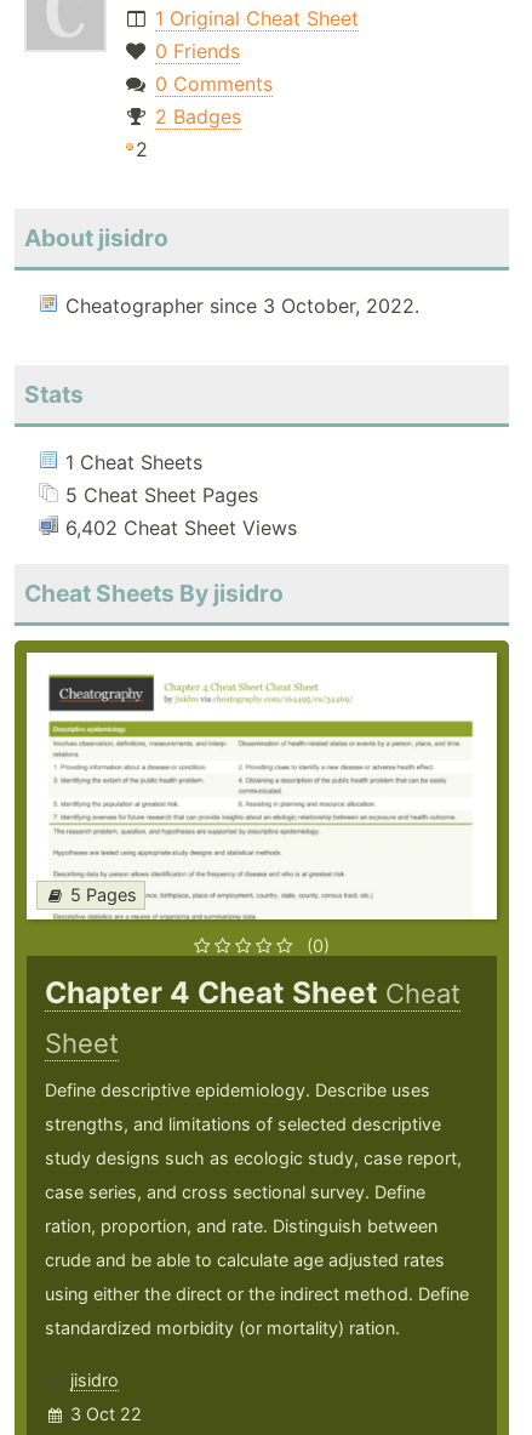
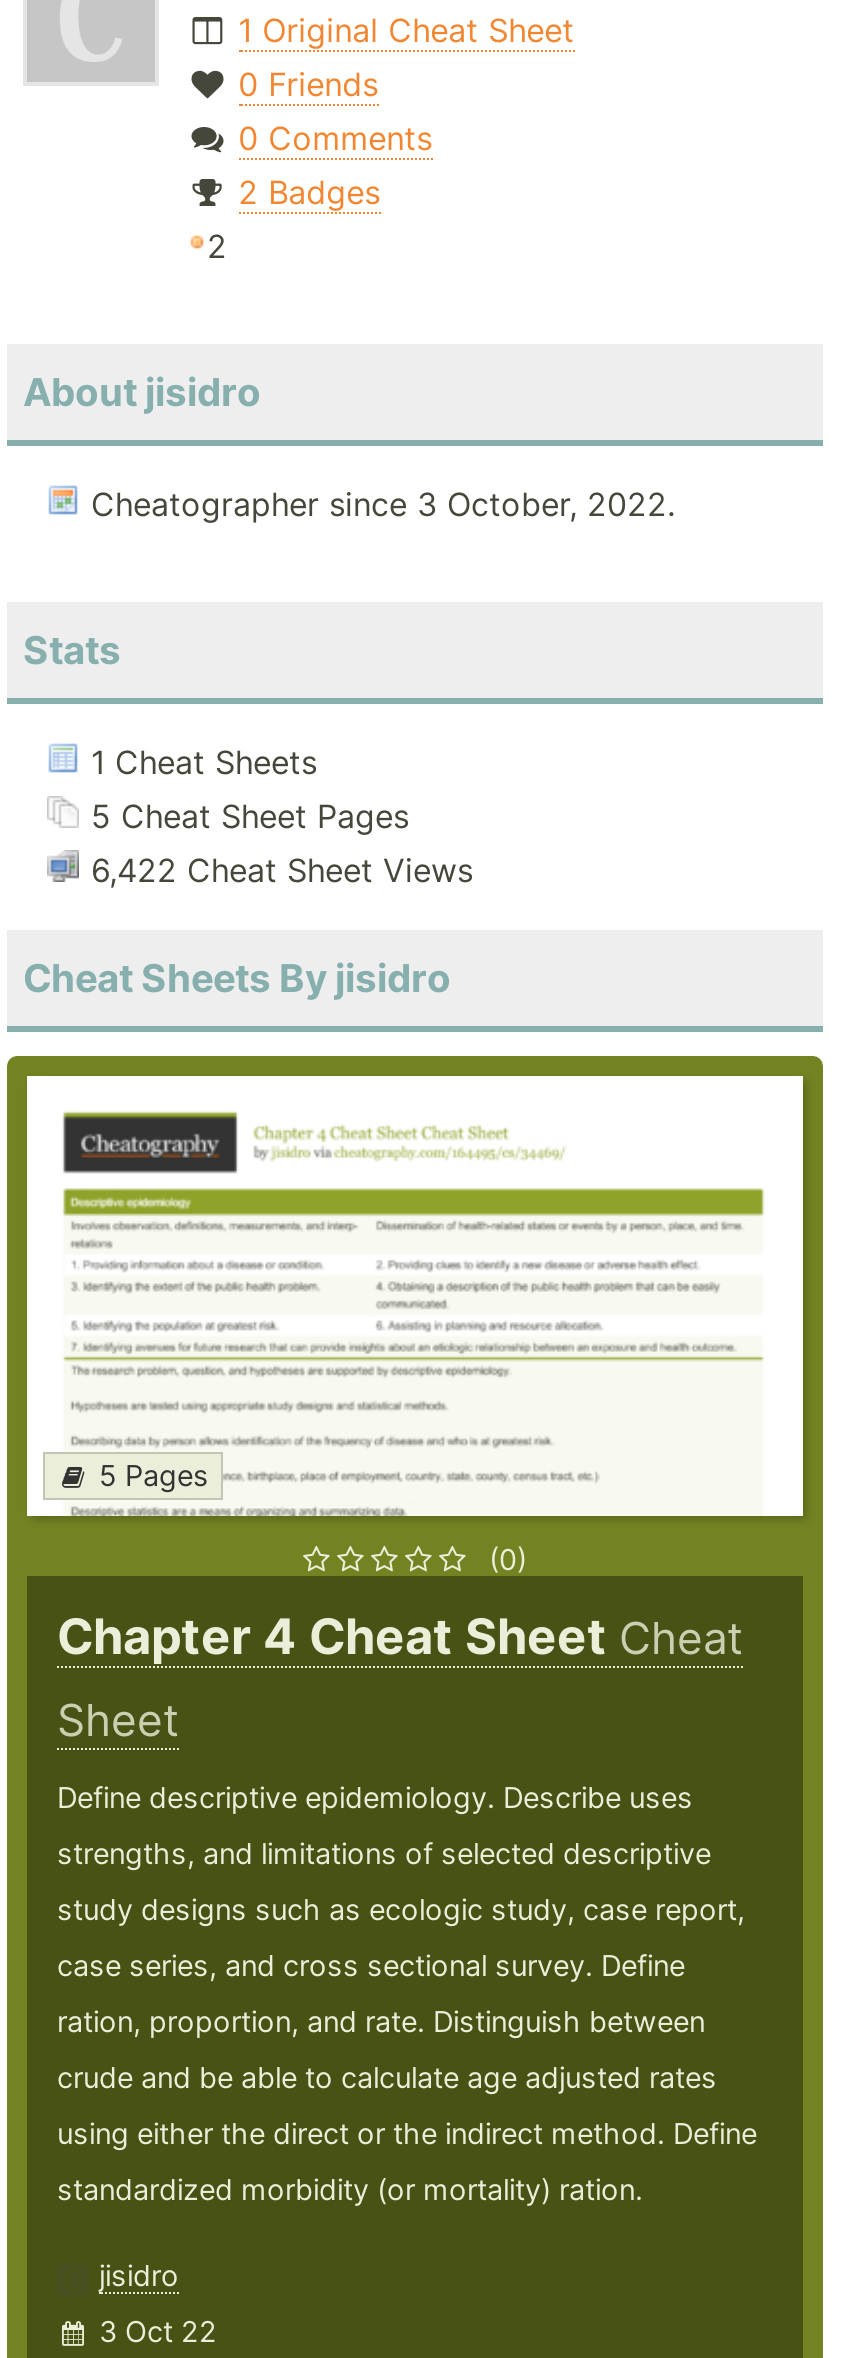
[65,516,297,540] 6,402 Cheat Sheet Views -> [91,850,473,890] 6,422 Cheat Sheet Views

